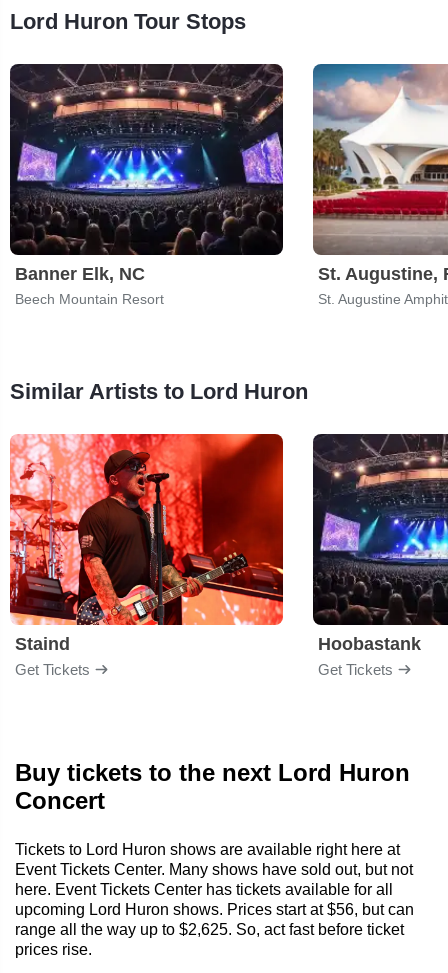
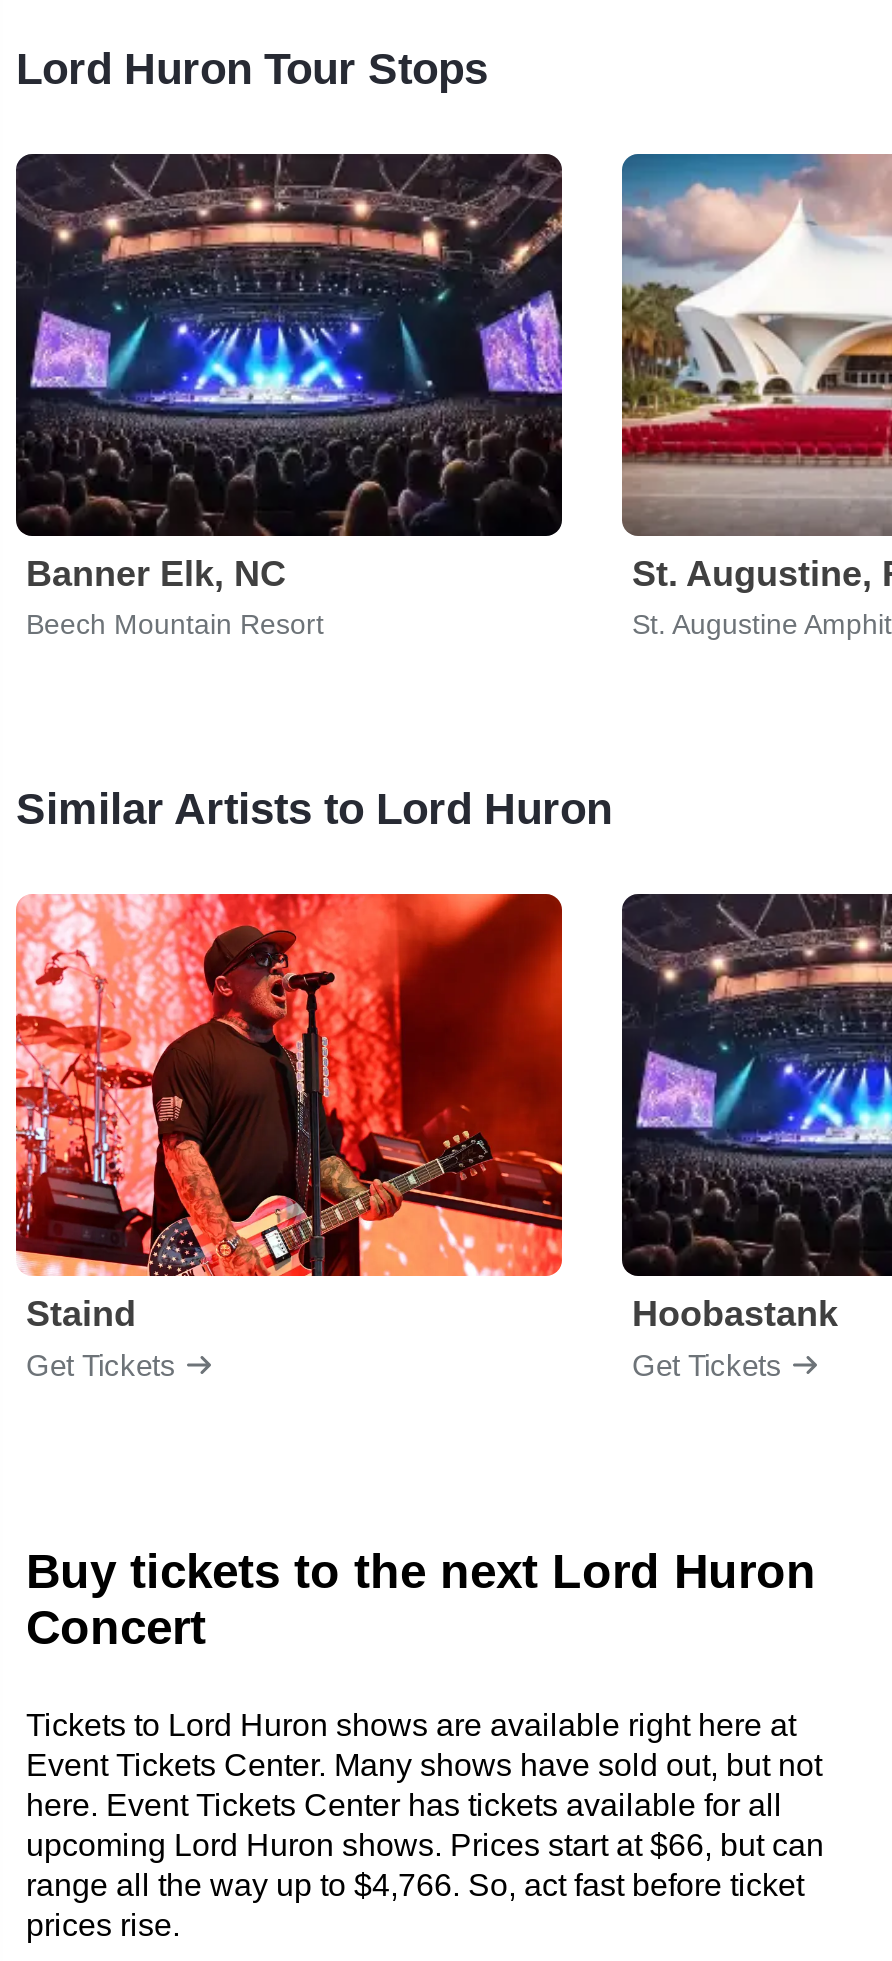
[15,900,414,917] upcoming Lord Huron shows. Prices start at $56, but can -> [26,1827,824,1861] upcoming Lord Huron shows. Prices start at $66, but can
[15,920,404,937] range all the way up to $2,625. So, act fast before ticket -> [26,1867,804,1901] range all the way up to $4,766. So, act fast before ticket

